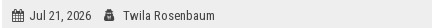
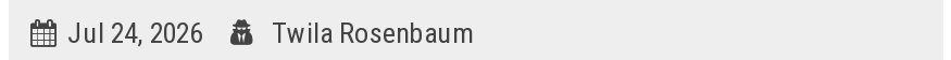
[29,8,215,23] Jul 21, 2026 Twila Rosenbaum -> [67,17,472,49] Jul 24, 2026 Twila Rosenbaum

